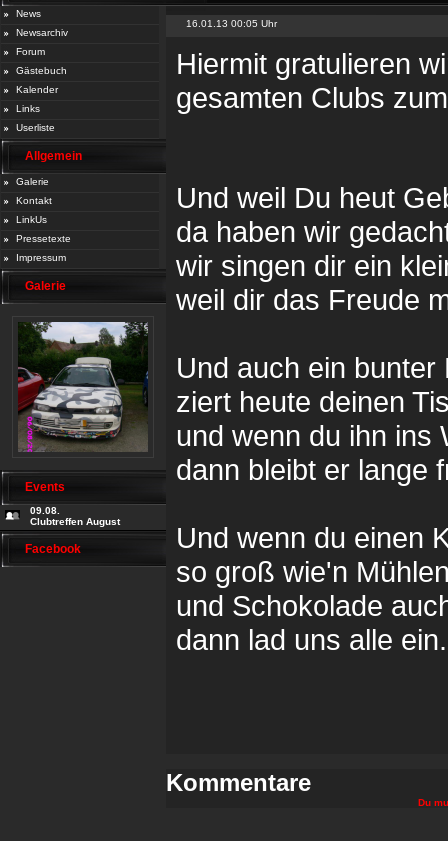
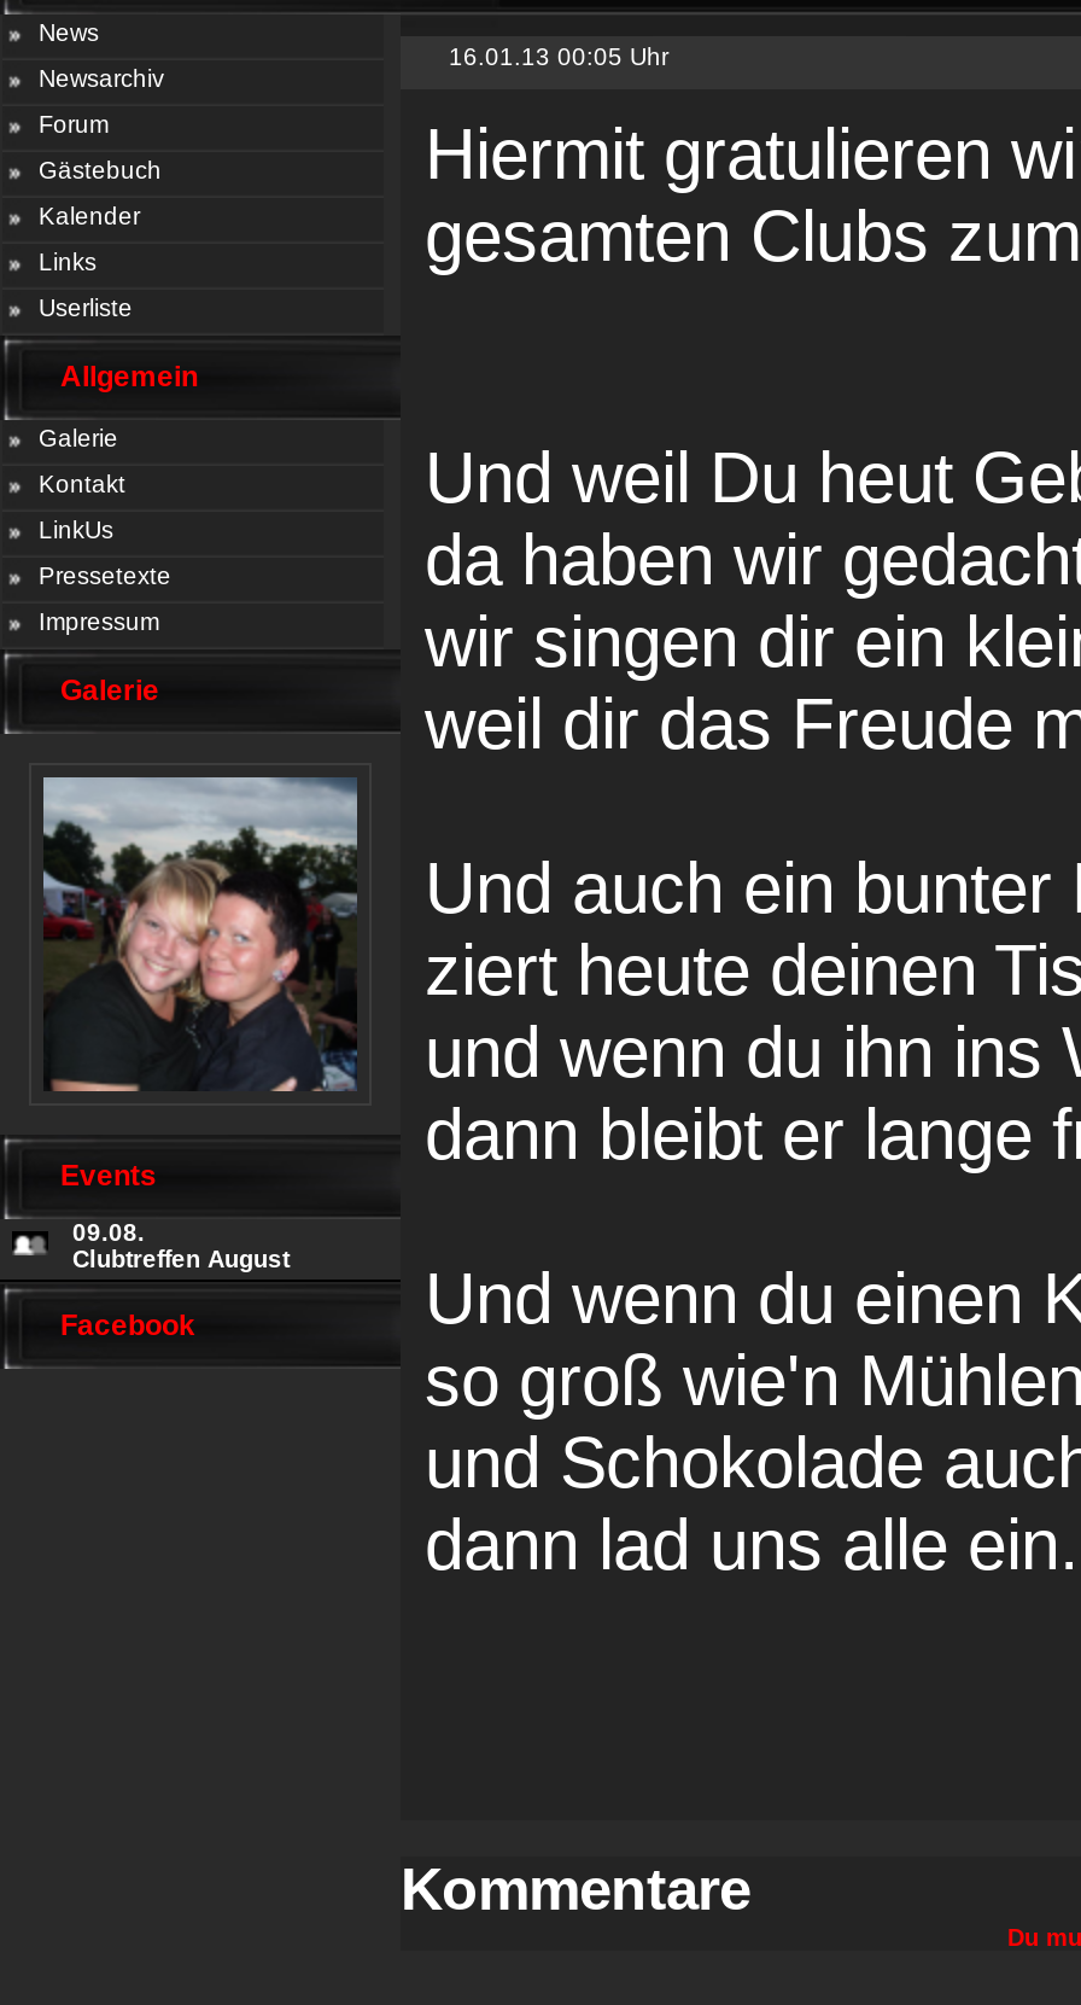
[17,322,148,452] [image] -> [41,775,360,1094] [image]

